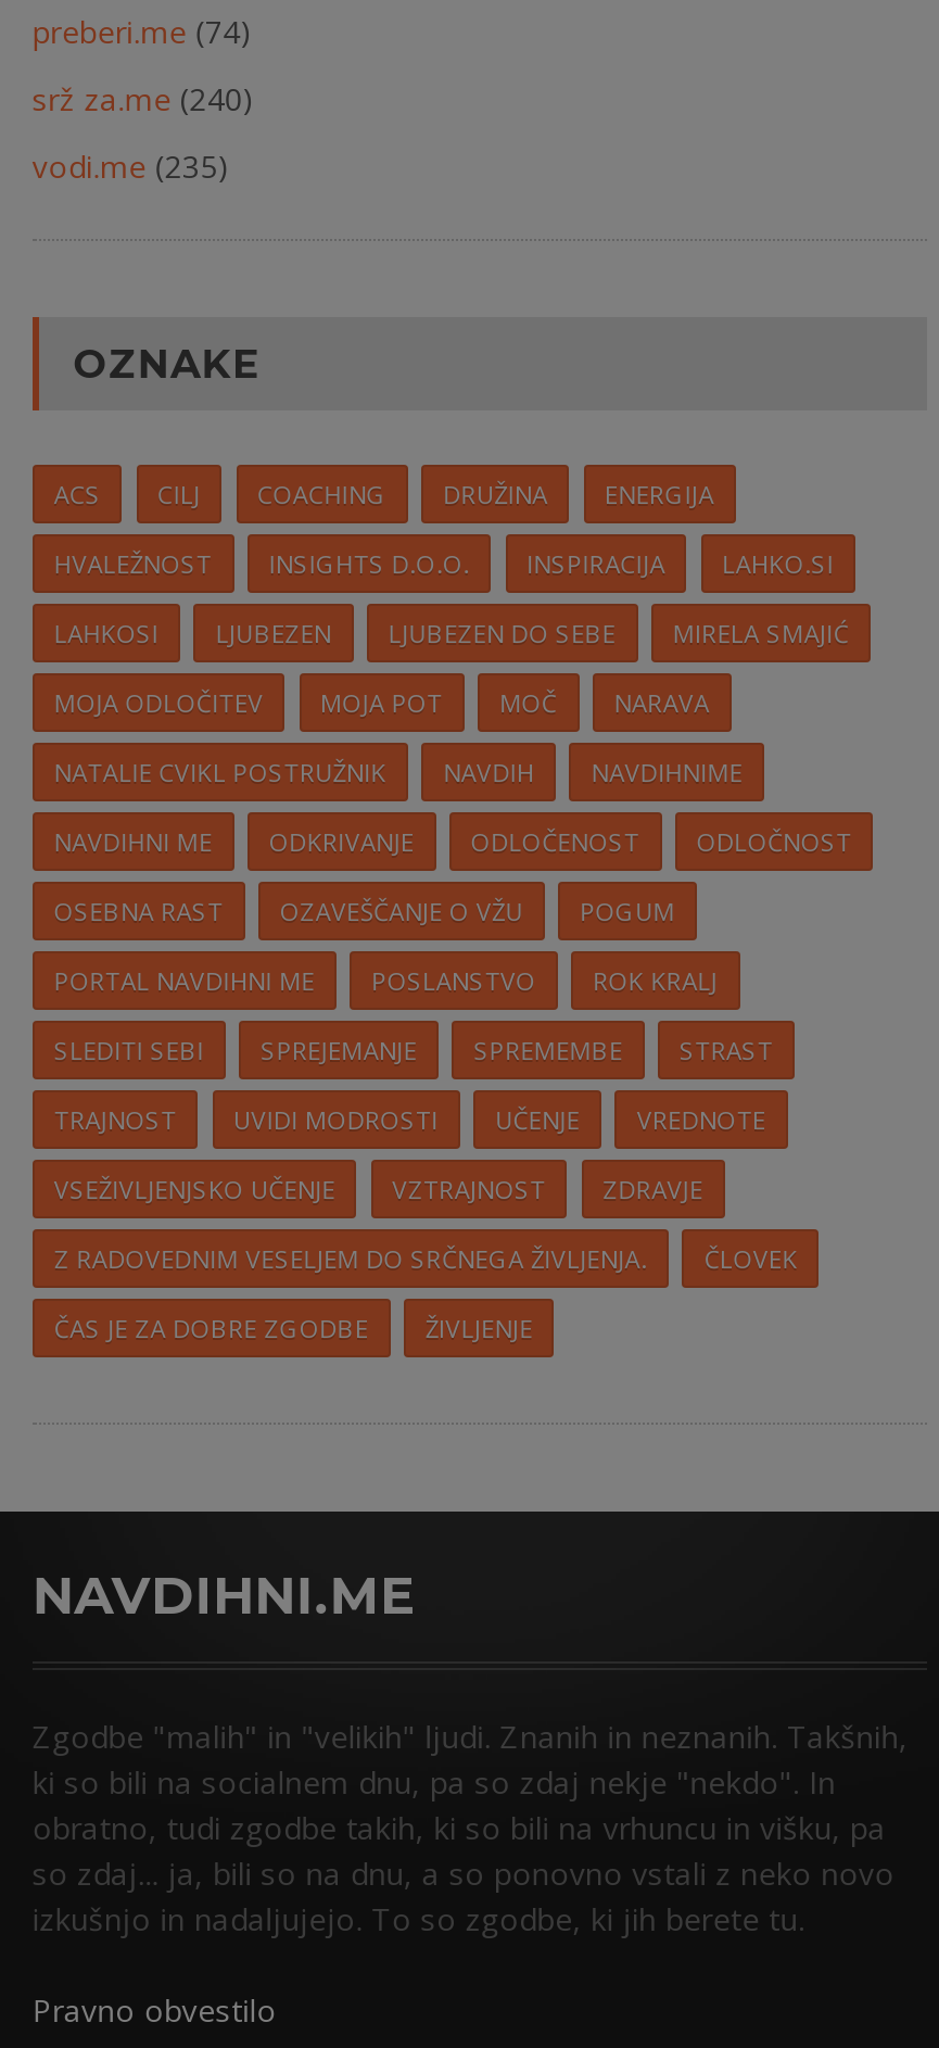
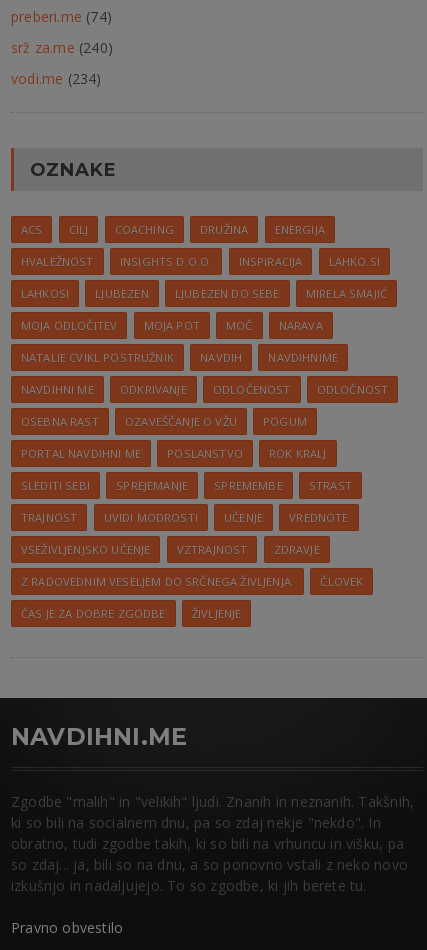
[32,146,229,187] vodi.me (235) -> [11,69,102,88] vodi.me (234)

